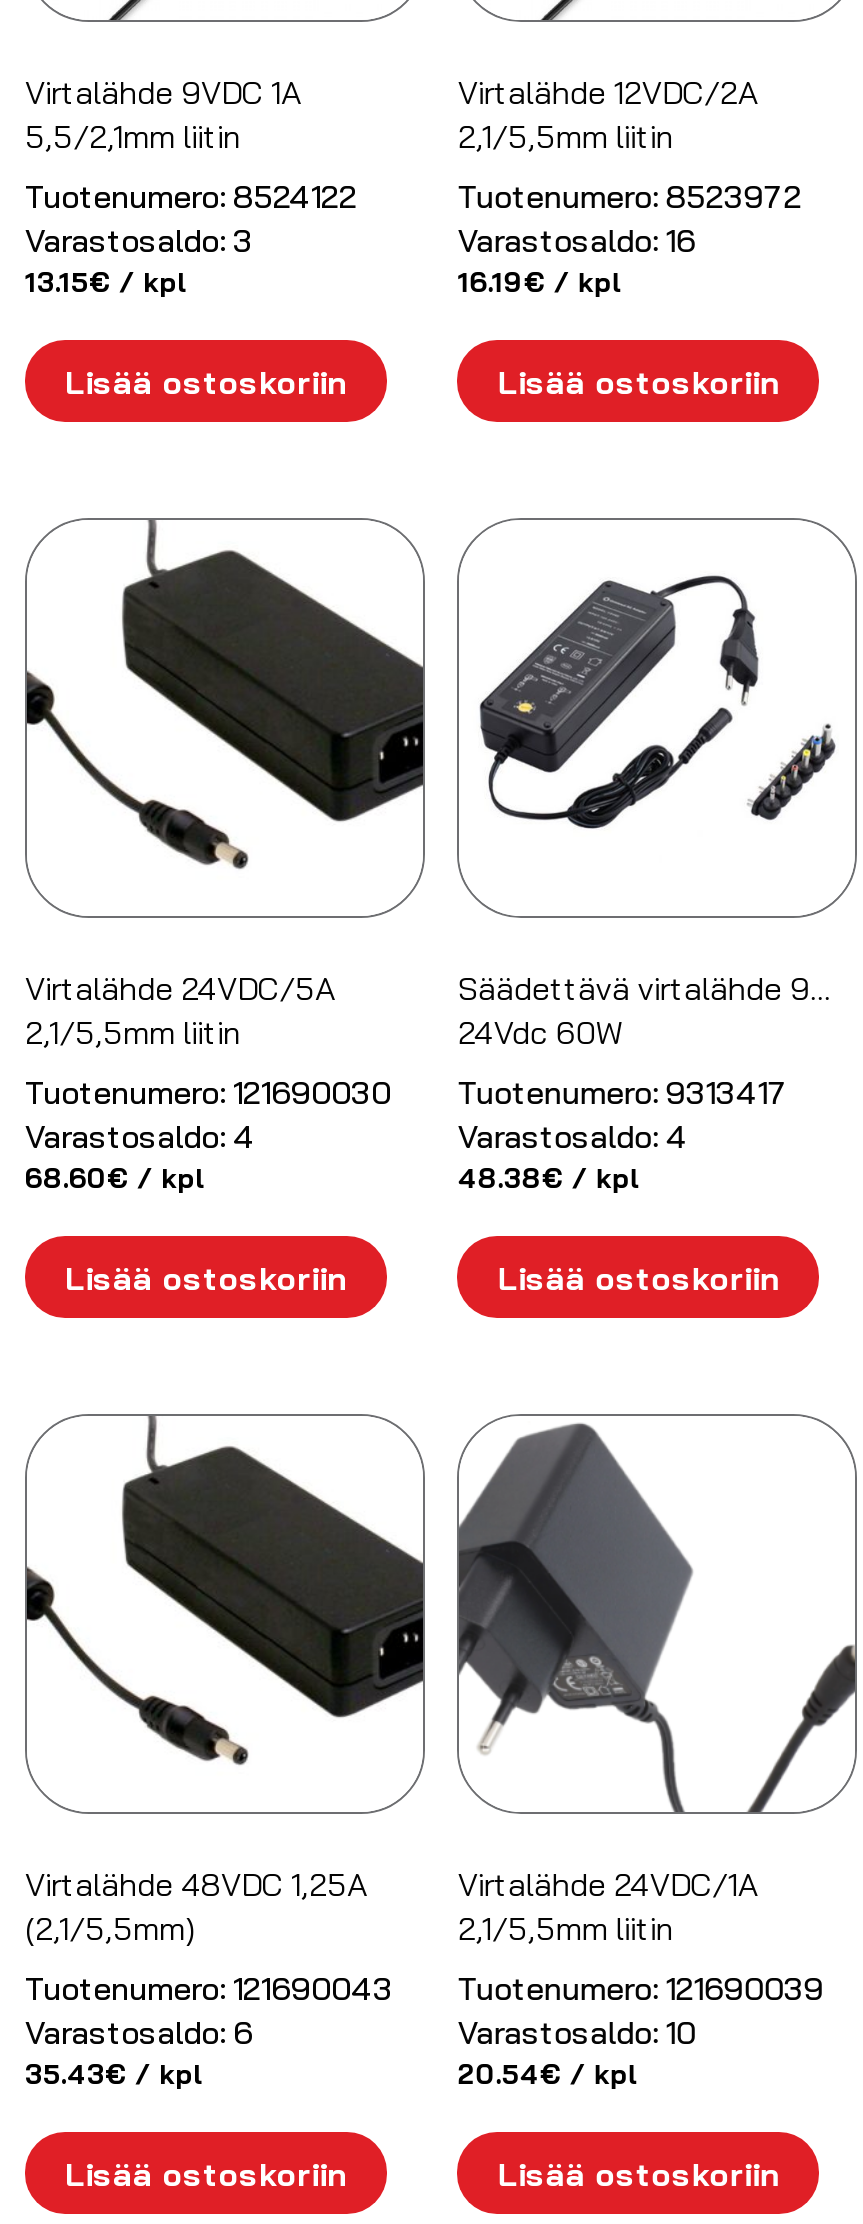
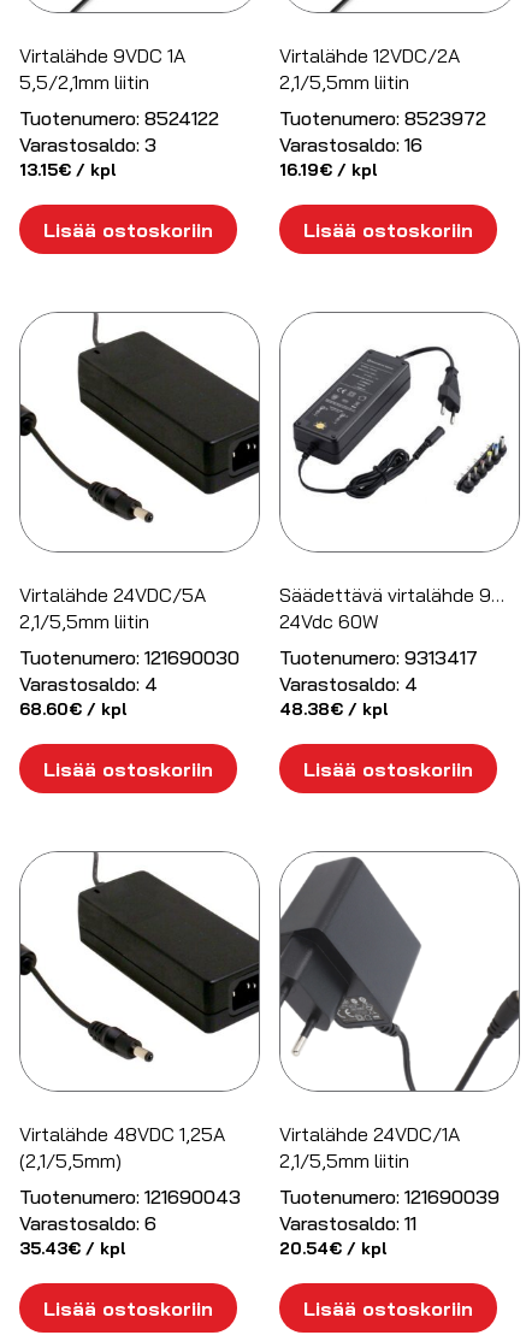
[458,2012,696,2052] Varastosaldo: 10 -> [280,1211,417,1235] Varastosaldo: 11

